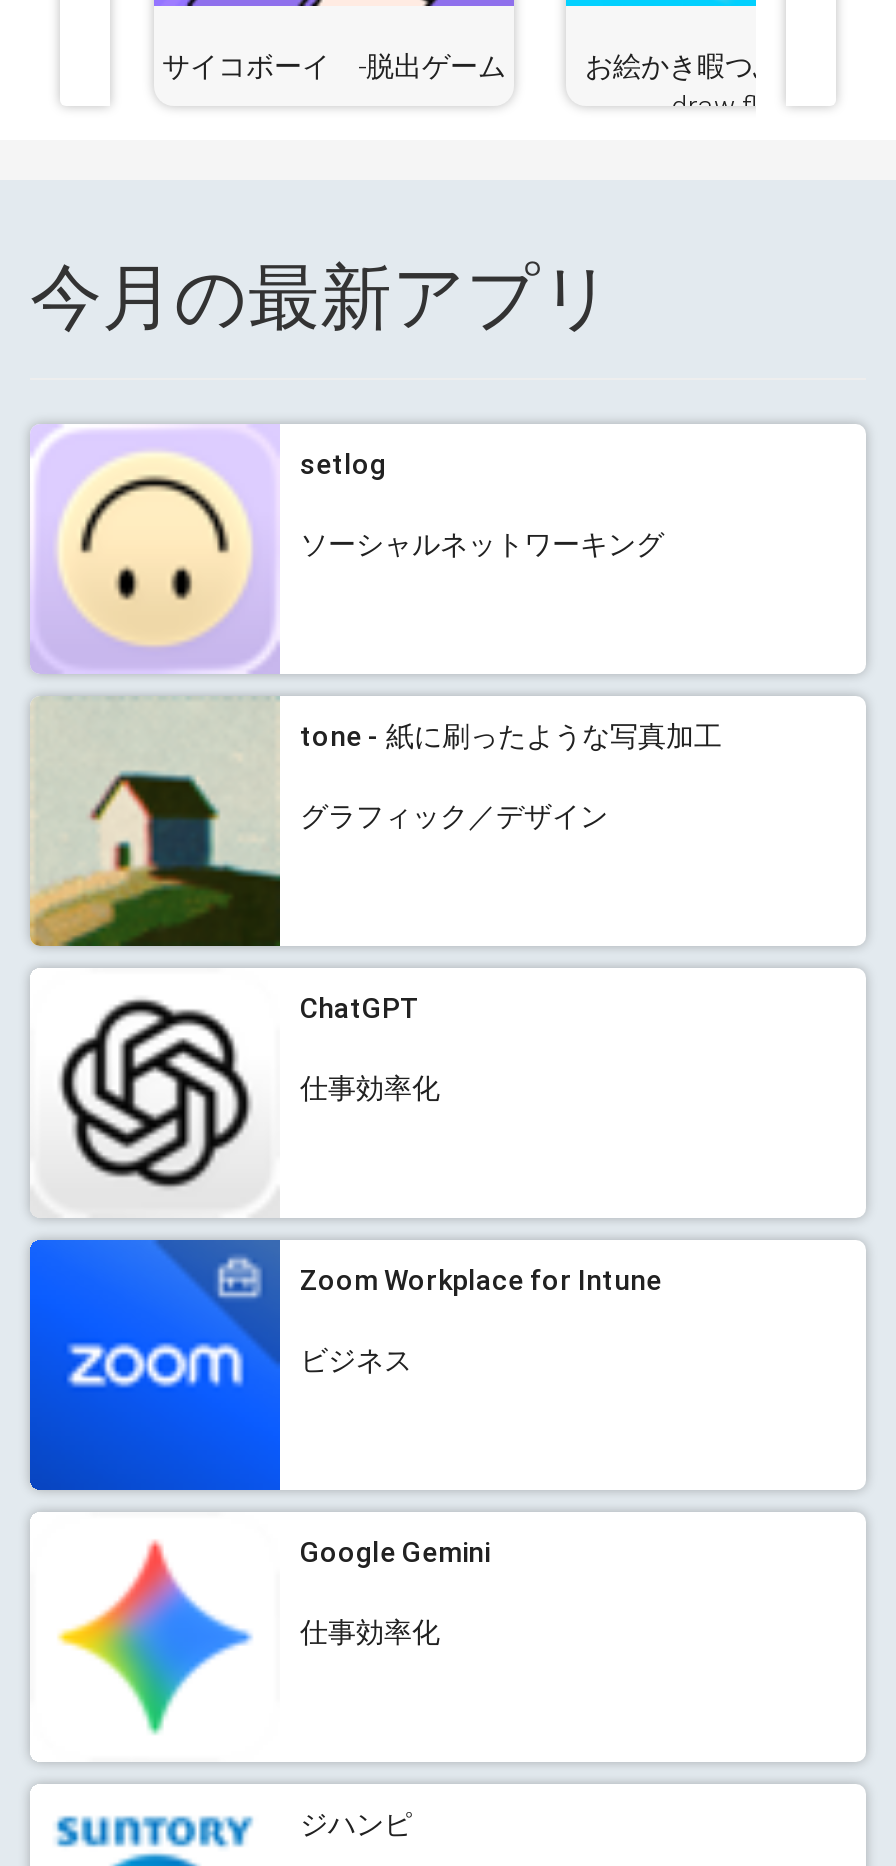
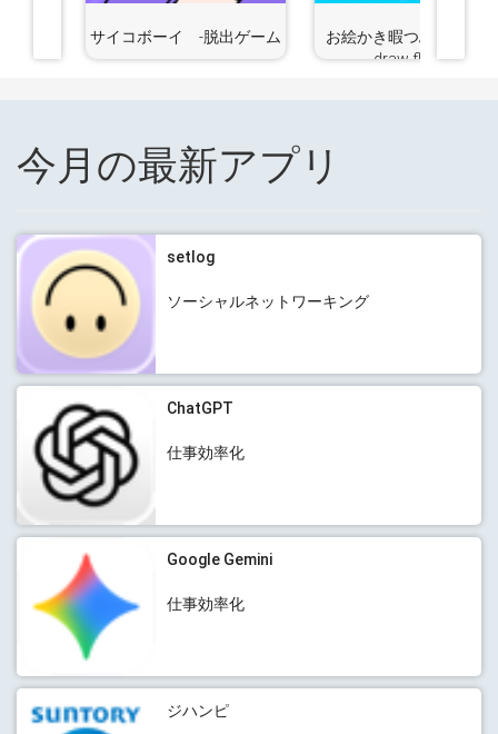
[28,696,722,948] [image] | tone - 紙に刷ったような写真加工 | グラフィック／デザイン -> none
[28,1238,662,1492] [image] | Zoom Workplace for Intune | ビジネス -> none

